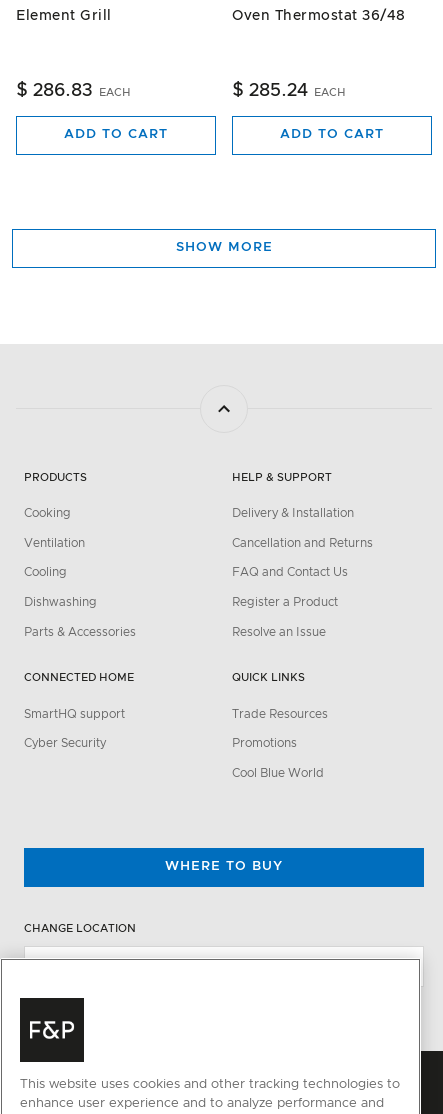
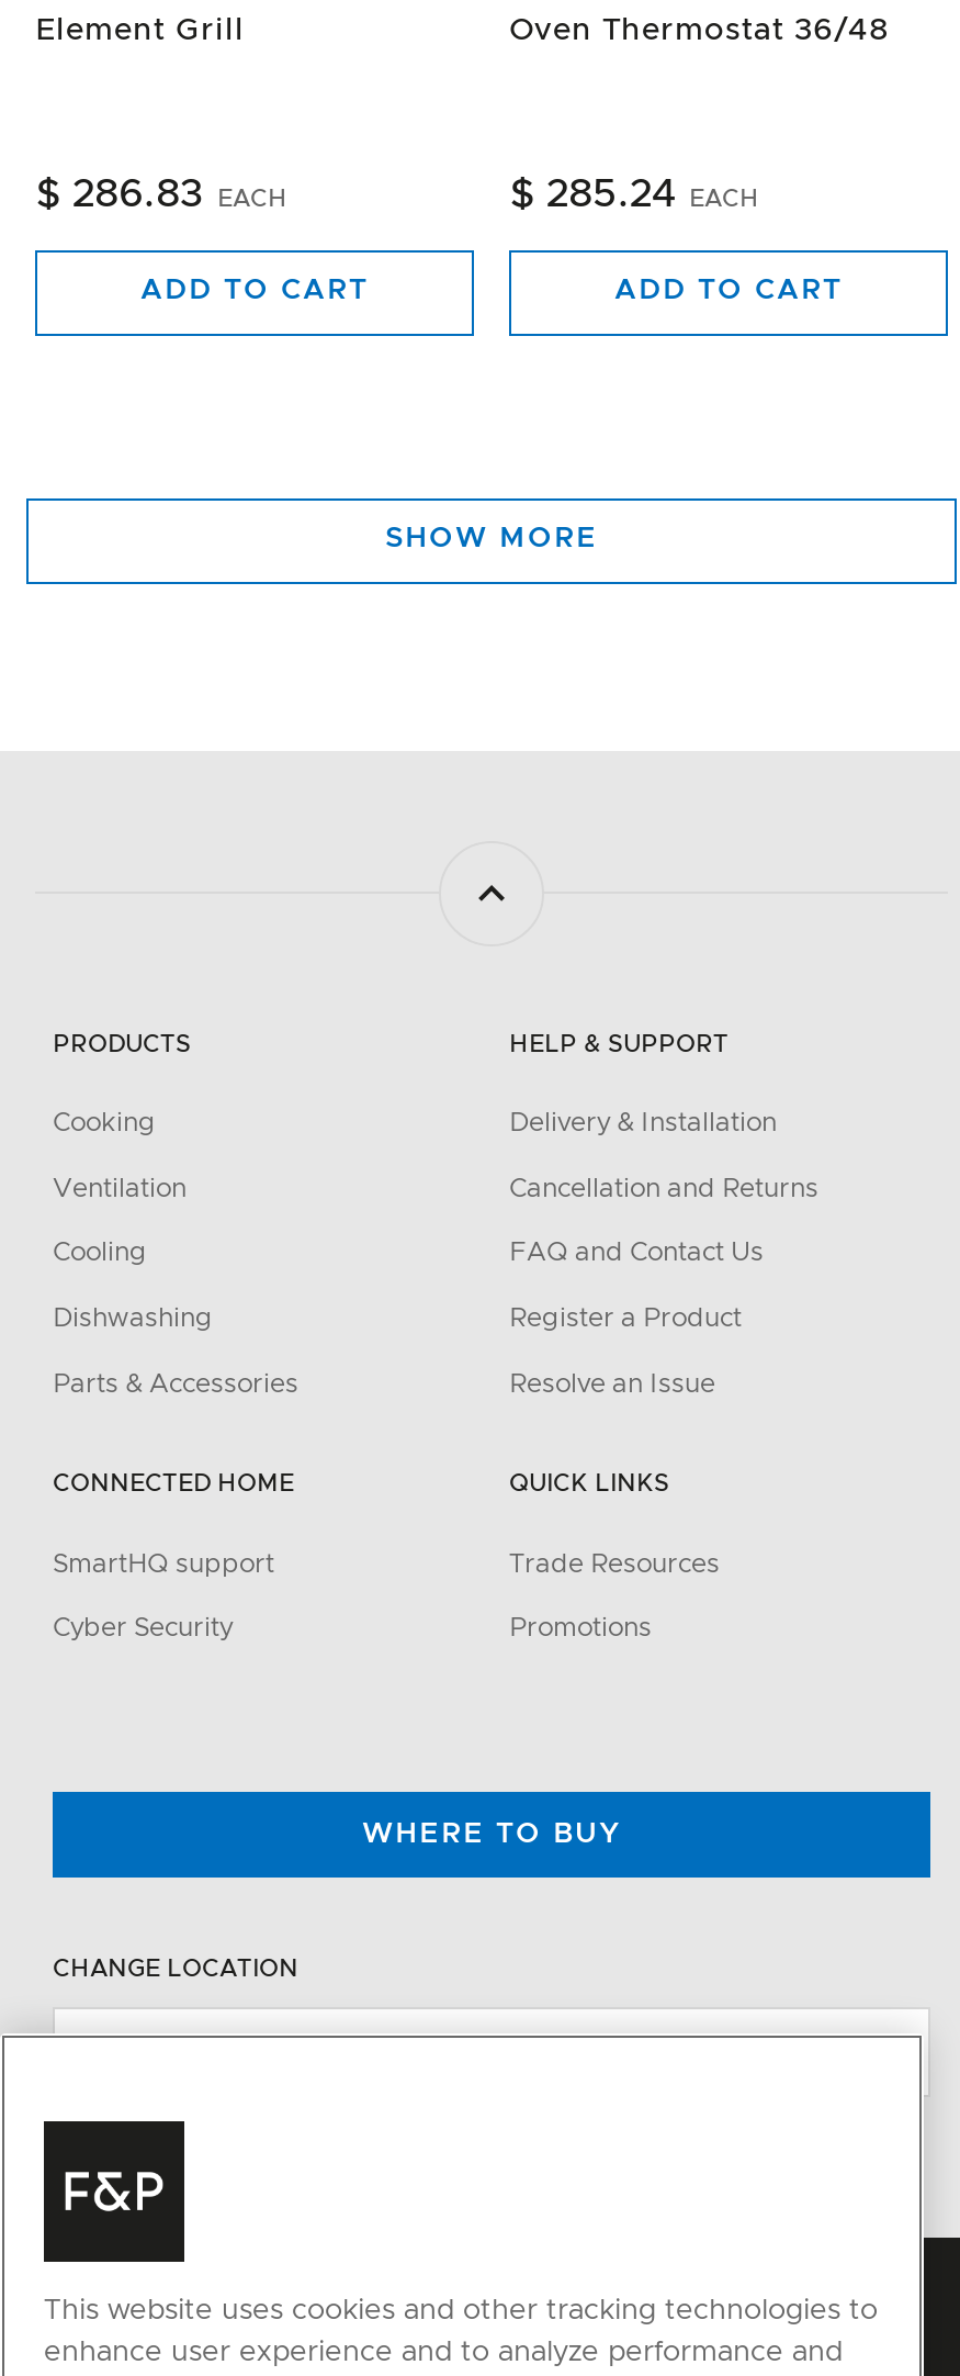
[232,767,324,779] Cool Blue World -> none

